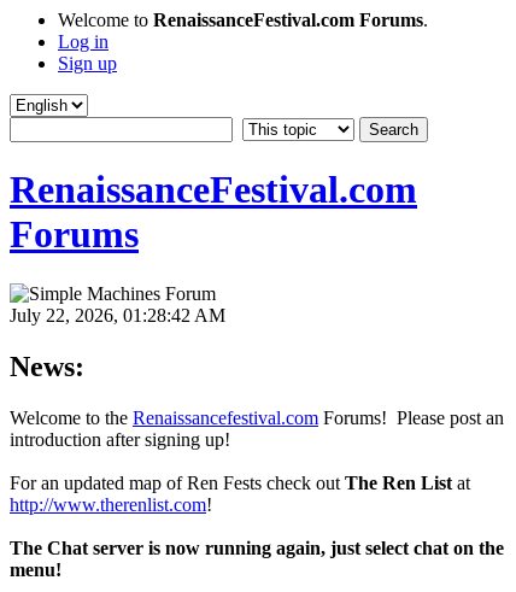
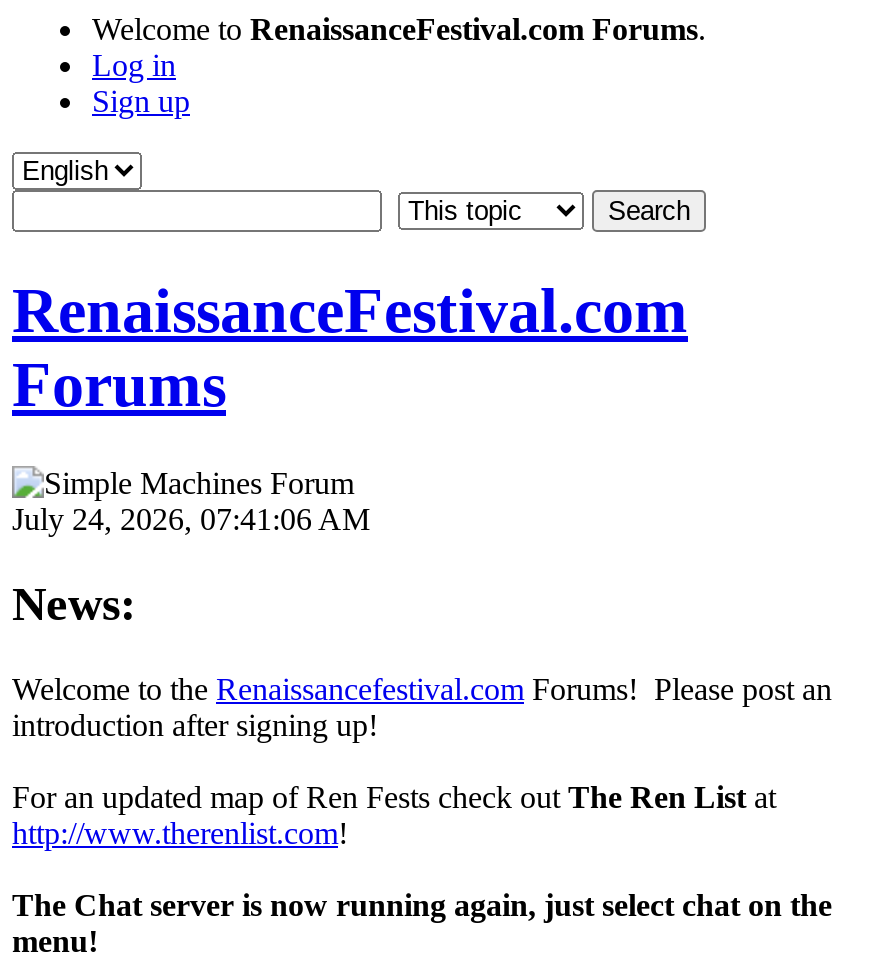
[10,305,225,325] July 22, 2026, 01:28:42 AM -> [12,502,370,536] July 24, 2026, 07:41:06 AM

